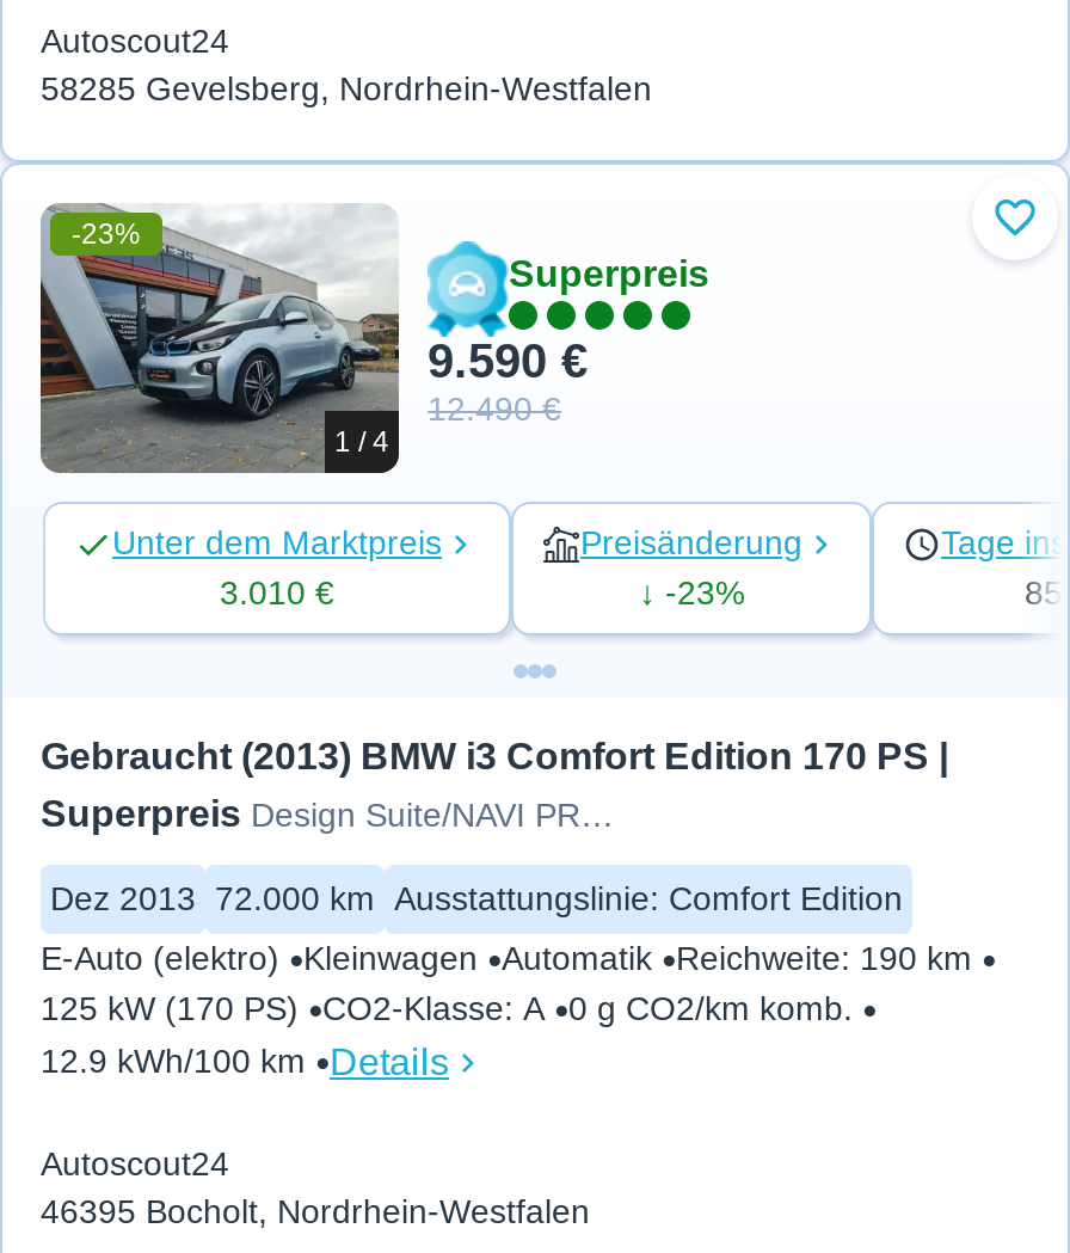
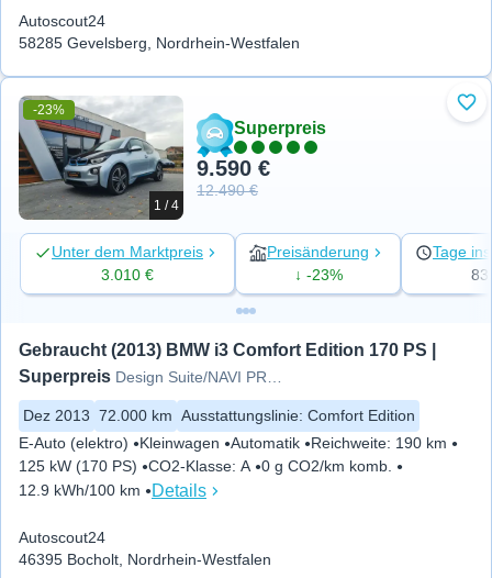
[1025,574,1063,612] 85 -> [471,266,489,284] 83

